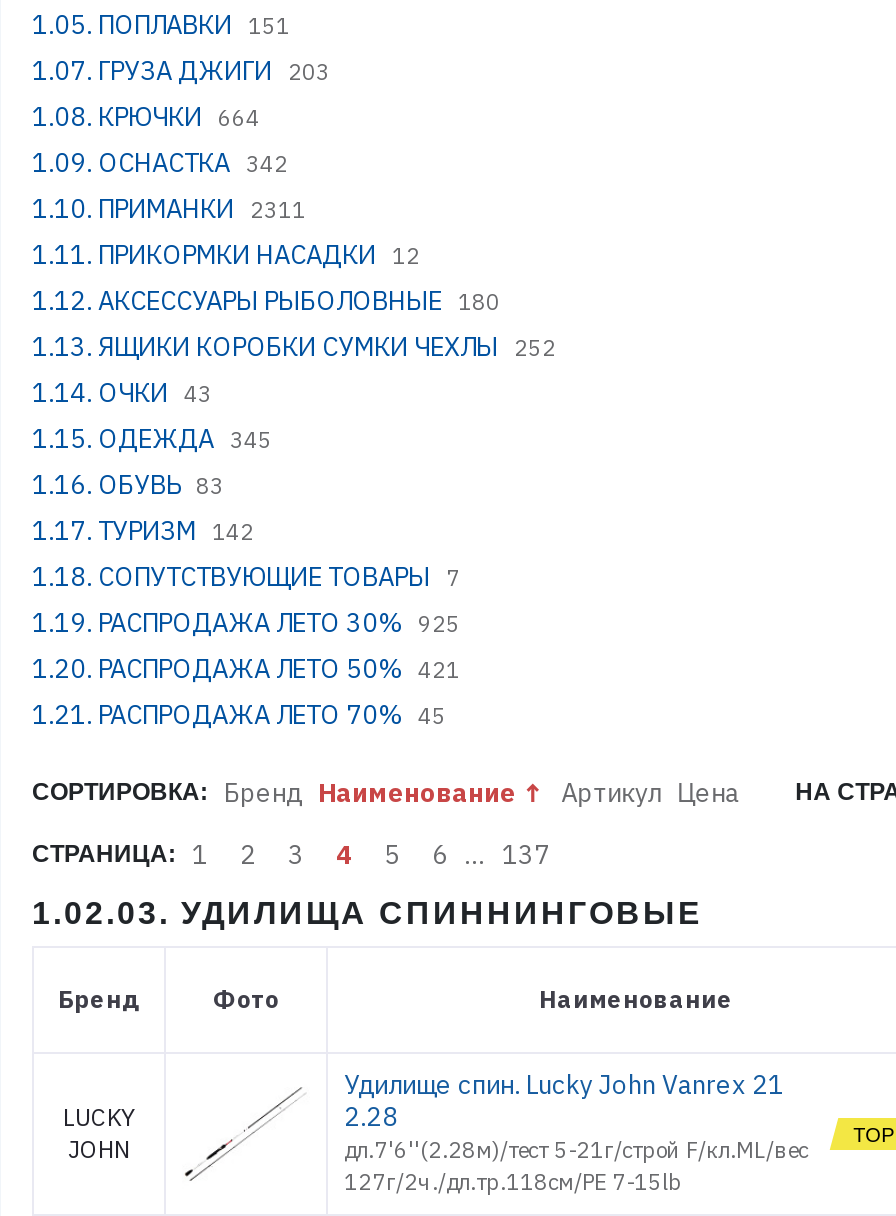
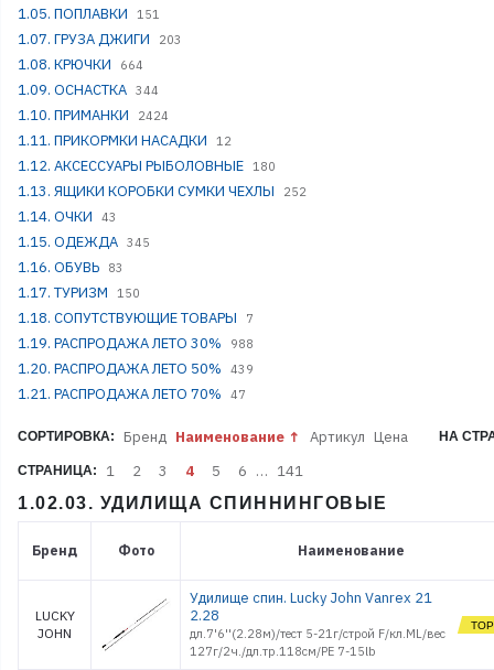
[32,146,288,180] 1.09. ОСНАСТКА 342 -> [18,80,159,99] 1.09. ОСНАСТКА 344
[32,192,306,226] 1.10. ПРИМАНКИ 2311 -> [18,106,169,125] 1.10. ПРИМАНКИ 2424
[32,514,254,548] 1.17. ТУРИЗМ 142 -> [18,283,140,302] 1.17. ТУРИЗМ 150
[32,606,460,640] 1.19. РАСПРОДАЖА ЛЕТО 30% 925 -> [18,334,254,353] 1.19. РАСПРОДАЖА ЛЕТО 30% 988
[32,652,460,686] 1.20. РАСПРОДАЖА ЛЕТО 50% 421 -> [18,359,254,378] 1.20. РАСПРОДАЖА ЛЕТО 50% 439
[32,698,446,732] 1.21. РАСПРОДАЖА ЛЕТО 70% 45 -> [18,385,246,403] 1.21. РАСПРОДАЖА ЛЕТО 70% 47
[32,838,550,872] СТРАНИЦА: 1 2 3 4 5 6 … 137 -> [18,462,303,480] СТРАНИЦА: 1 2 3 4 5 6 … 141

